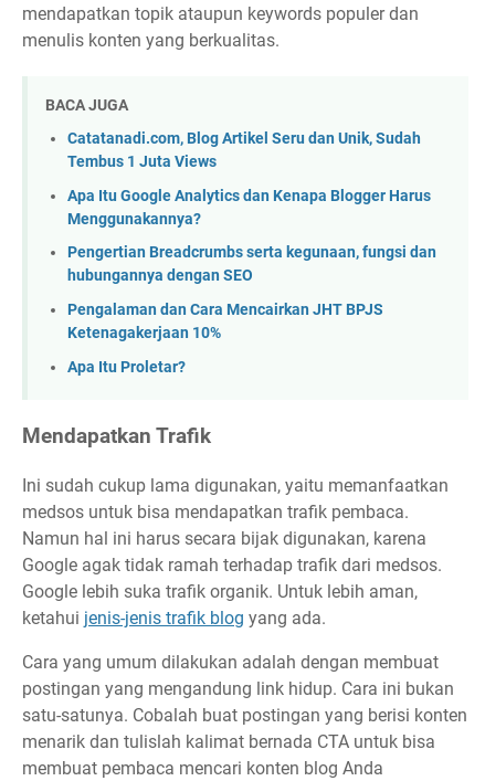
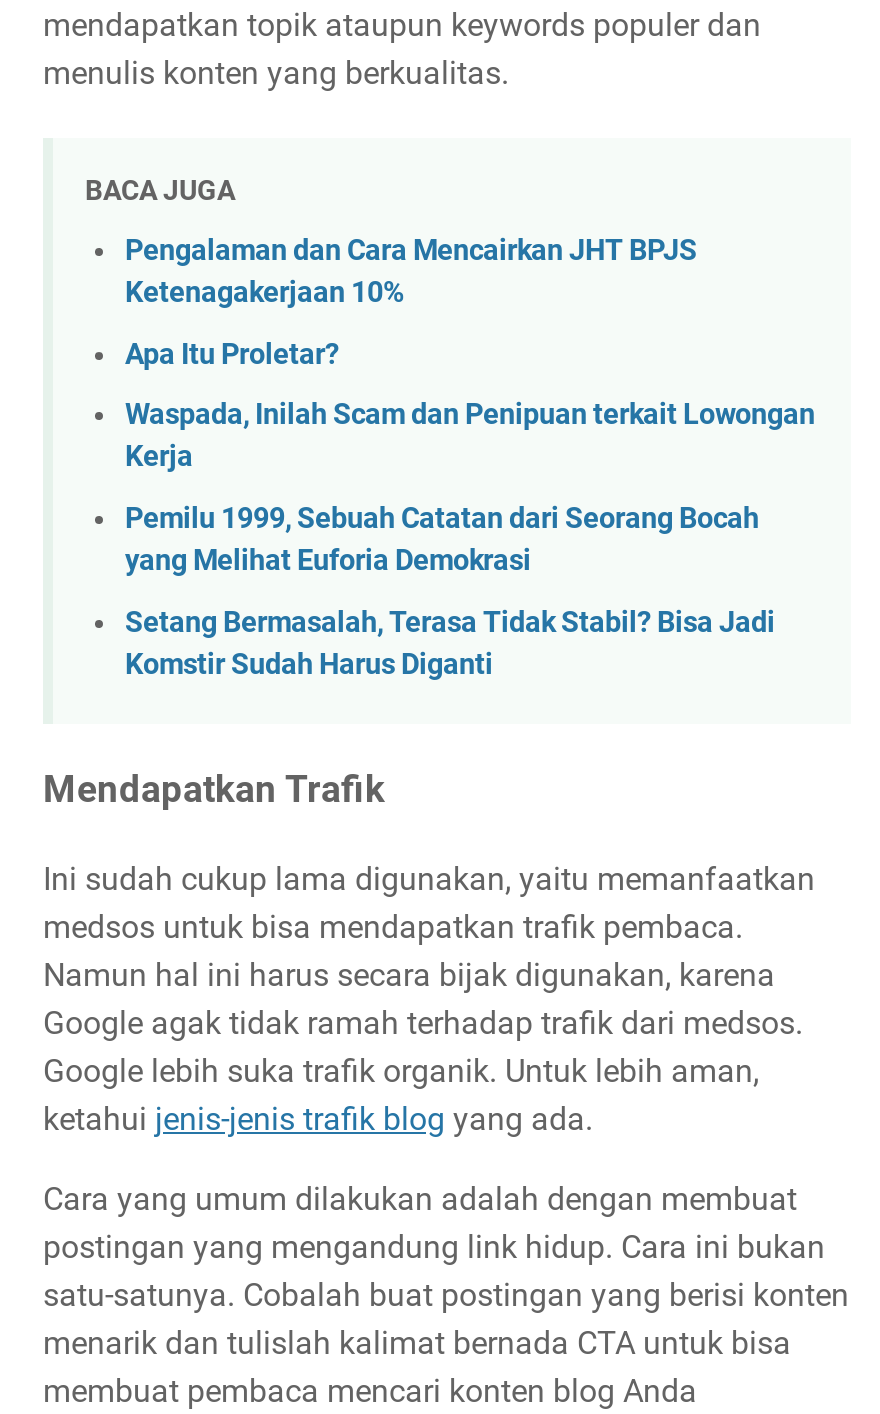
[67,129,436,285] Catatanadi.com, Blog Artikel Seru dan Unik, Sudah | Tembus 1 Juta Views | Apa Itu Google Analytics dan Kenapa Blogger Harus | Menggunakannya? | Pengertian Breadcrumbs serta kegunaan, fungsi dan | hubungannya dengan SEO -> none
moved [67,300,383,376] -> [125,234,697,372]: Pengalaman dan Cara Mencairkan JHT BPJS | Ketenagakerjaan 10% | Apa Itu Proletar?
none -> [125,399,815,681] Waspada, Inilah Scam dan Penipuan terkait Lowongan | Kerja | Pemilu 1999, Sebuah Catatan dari Seorang Bocah | yang Melihat Euforia Demokrasi | Setang Bermasalah, Terasa Tidak Stabil? Bisa Jadi | Komstir Sudah Harus Diganti

